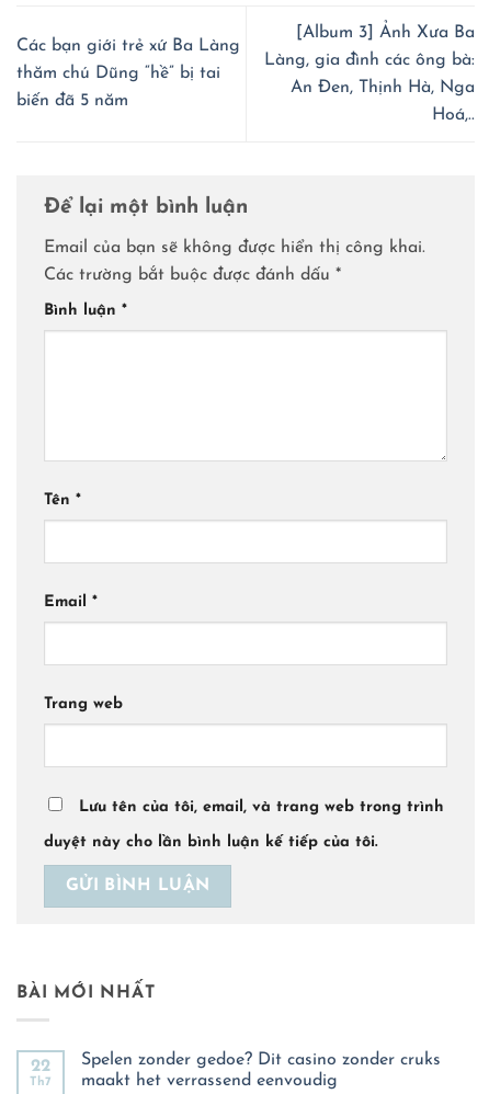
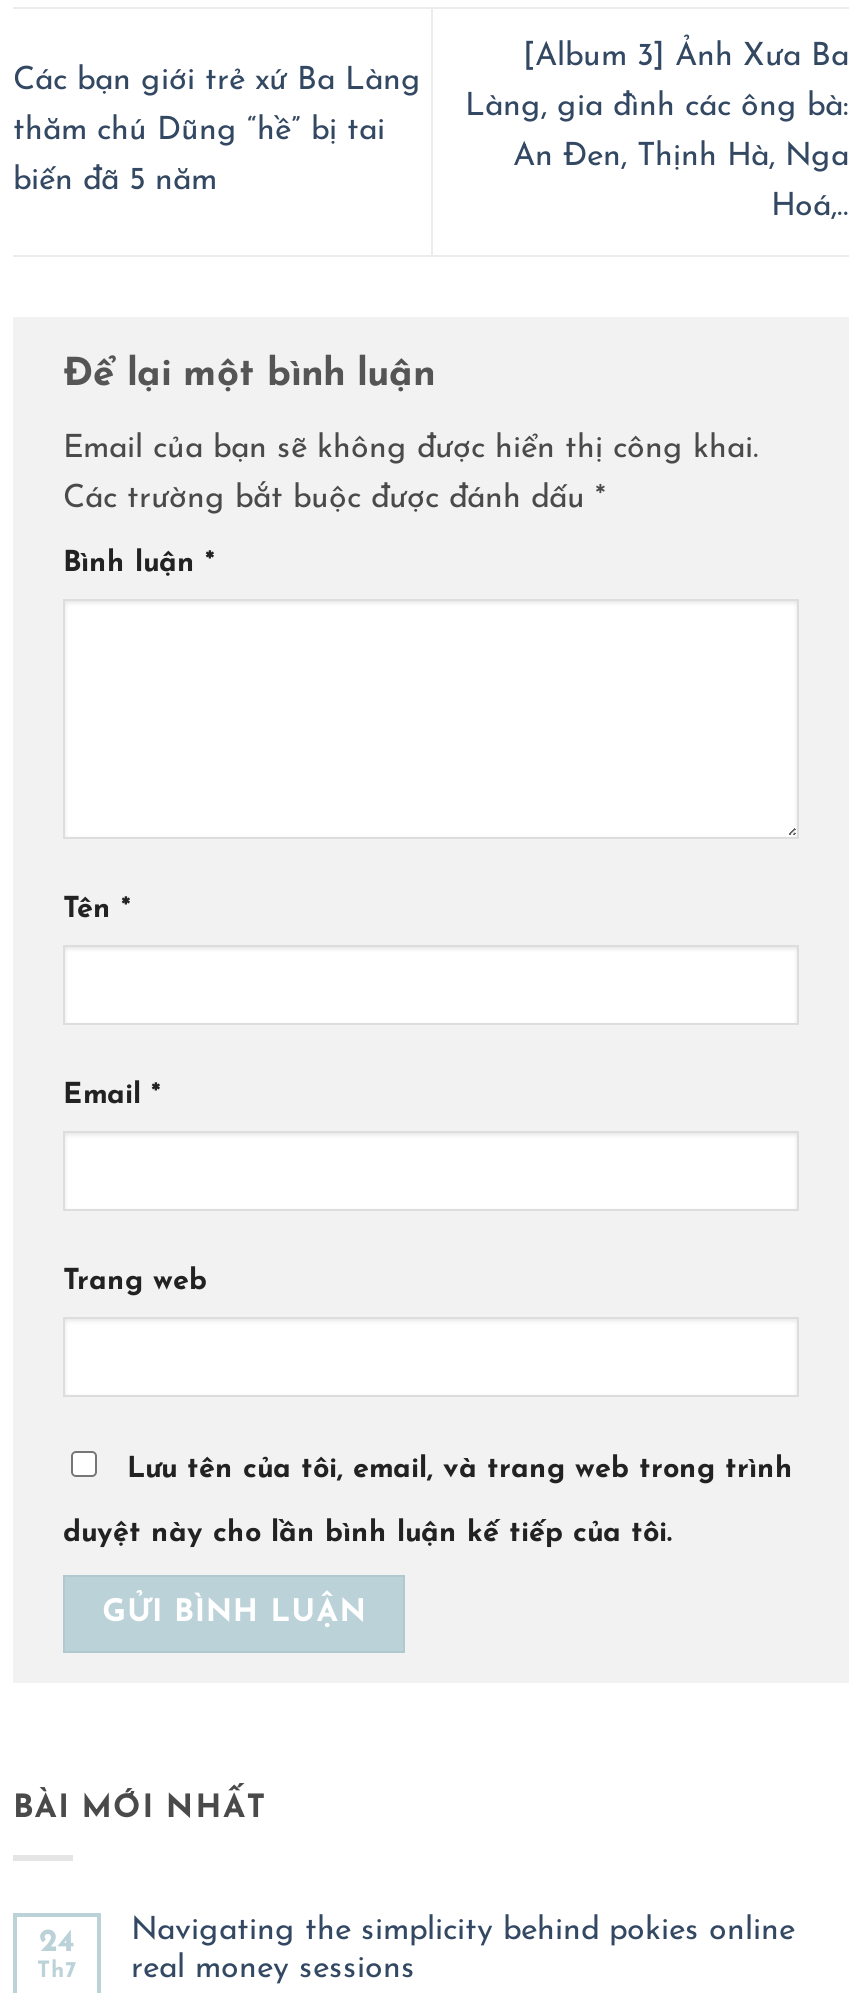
[81,1052,441,1090] Spelen zonder gedoe? Dit casino zonder cruks | maakt het verrassend eenvoudig -> [131,1916,795,1986] Navigating the simplicity behind pokies online | real money sessions
[31,1058,50,1076] 22 -> [39,1928,75,1960] 24

